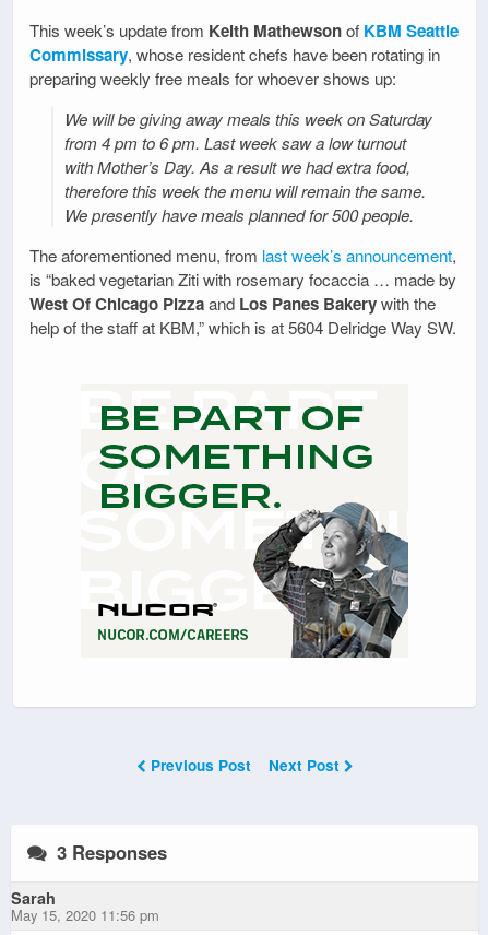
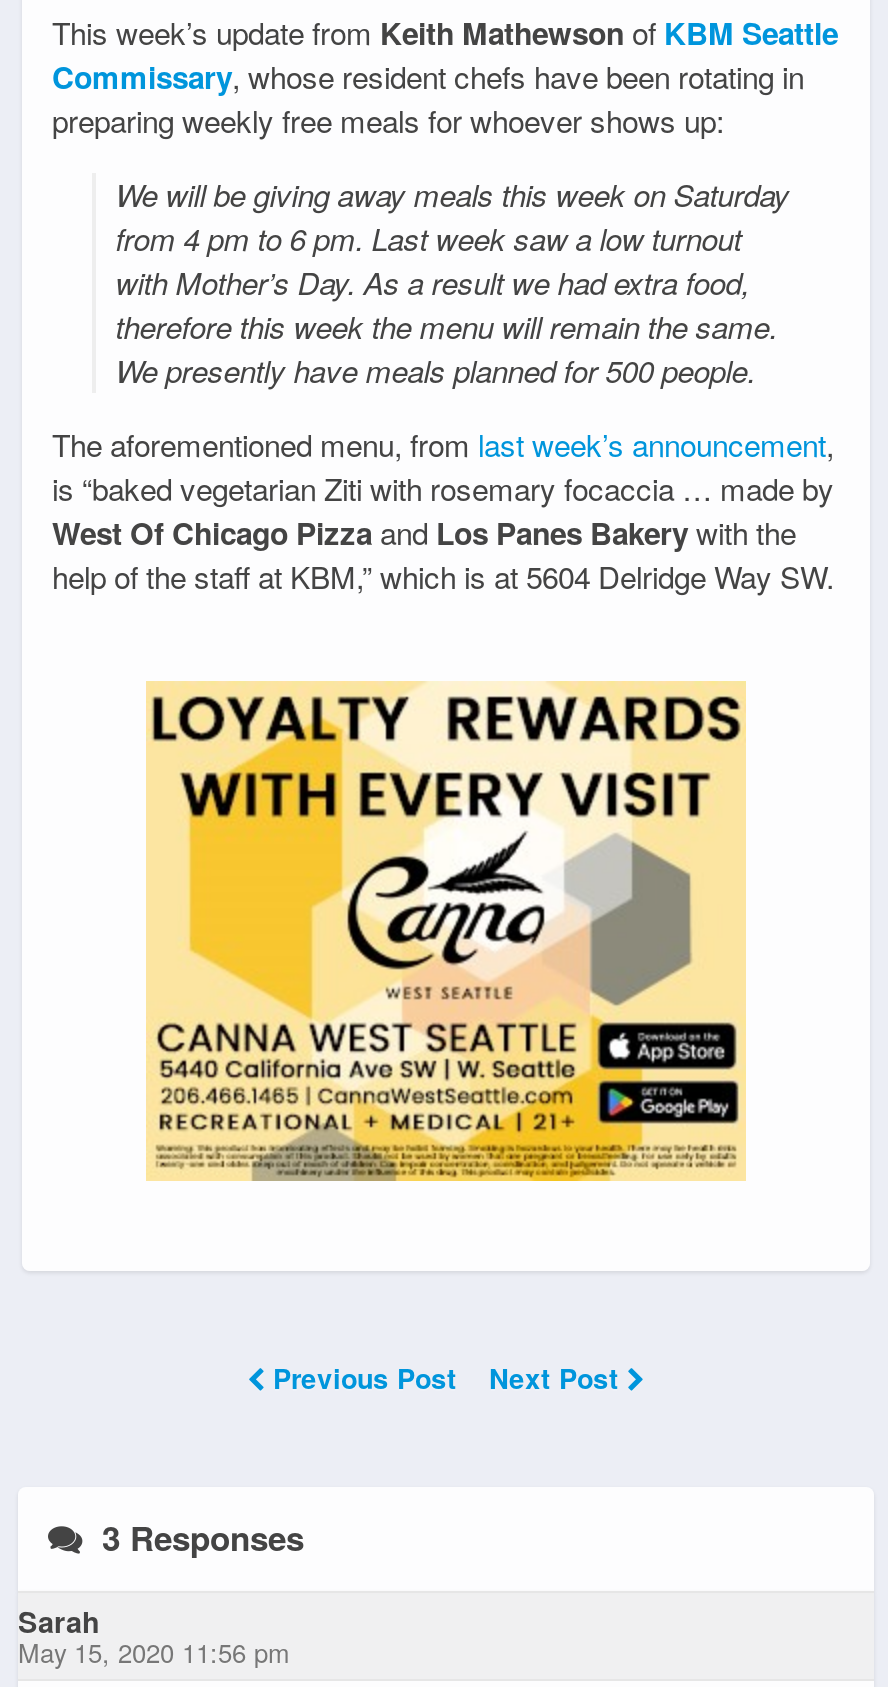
[81,386,409,659] [image] -> [144,681,746,1183] [image]

